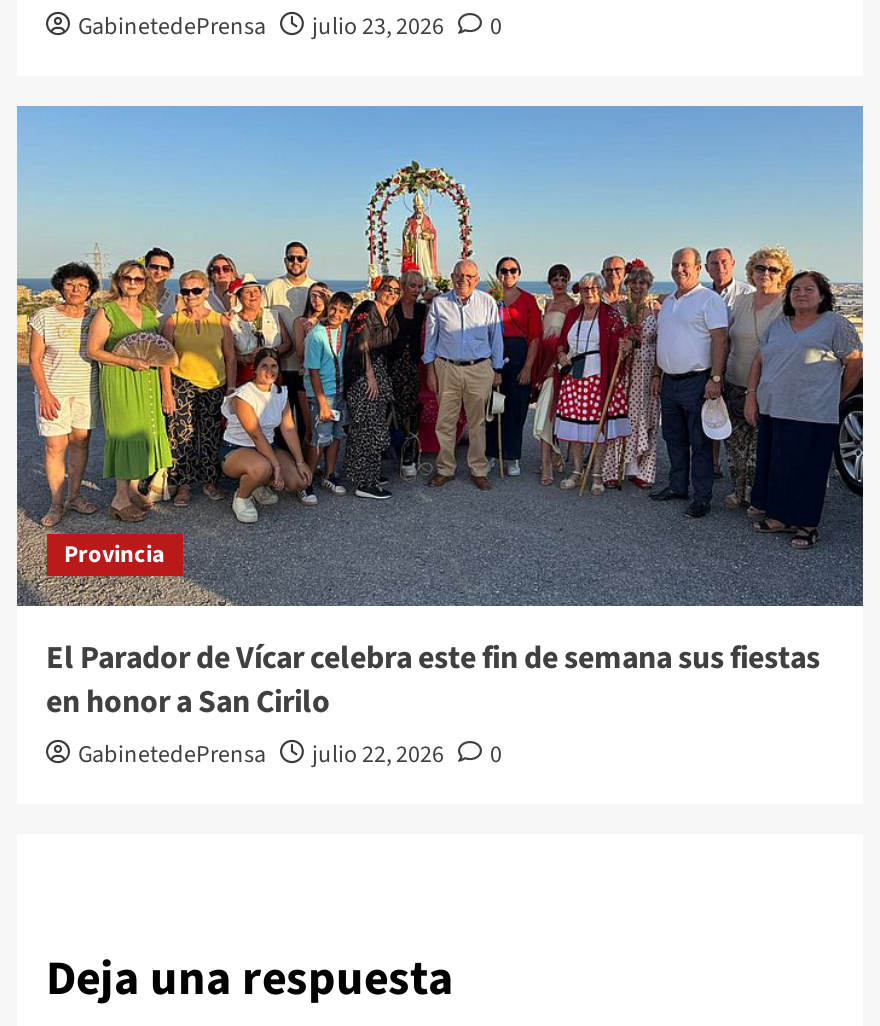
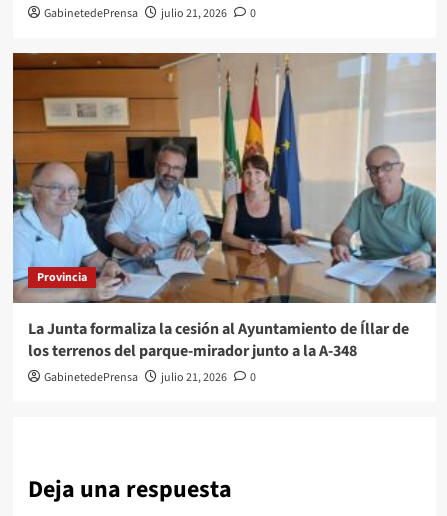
[78,9,502,43] GabinetedePrensa julio 23, 2026 0 -> [43,5,255,22] GabinetedePrensa julio 21, 2026 0
[15,104,865,723] [image] | El Parador de Vícar celebra este fin de semana sus fiestas | en honor a San Cirilo -> [12,52,437,362] [image] | La Junta formaliza la cesión al Ayuntamiento de Íllar de | los terrenos del parque-mirador junto a la A-348
[78,737,502,771] GabinetedePrensa julio 22, 2026 0 -> [43,369,255,386] GabinetedePrensa julio 21, 2026 0

